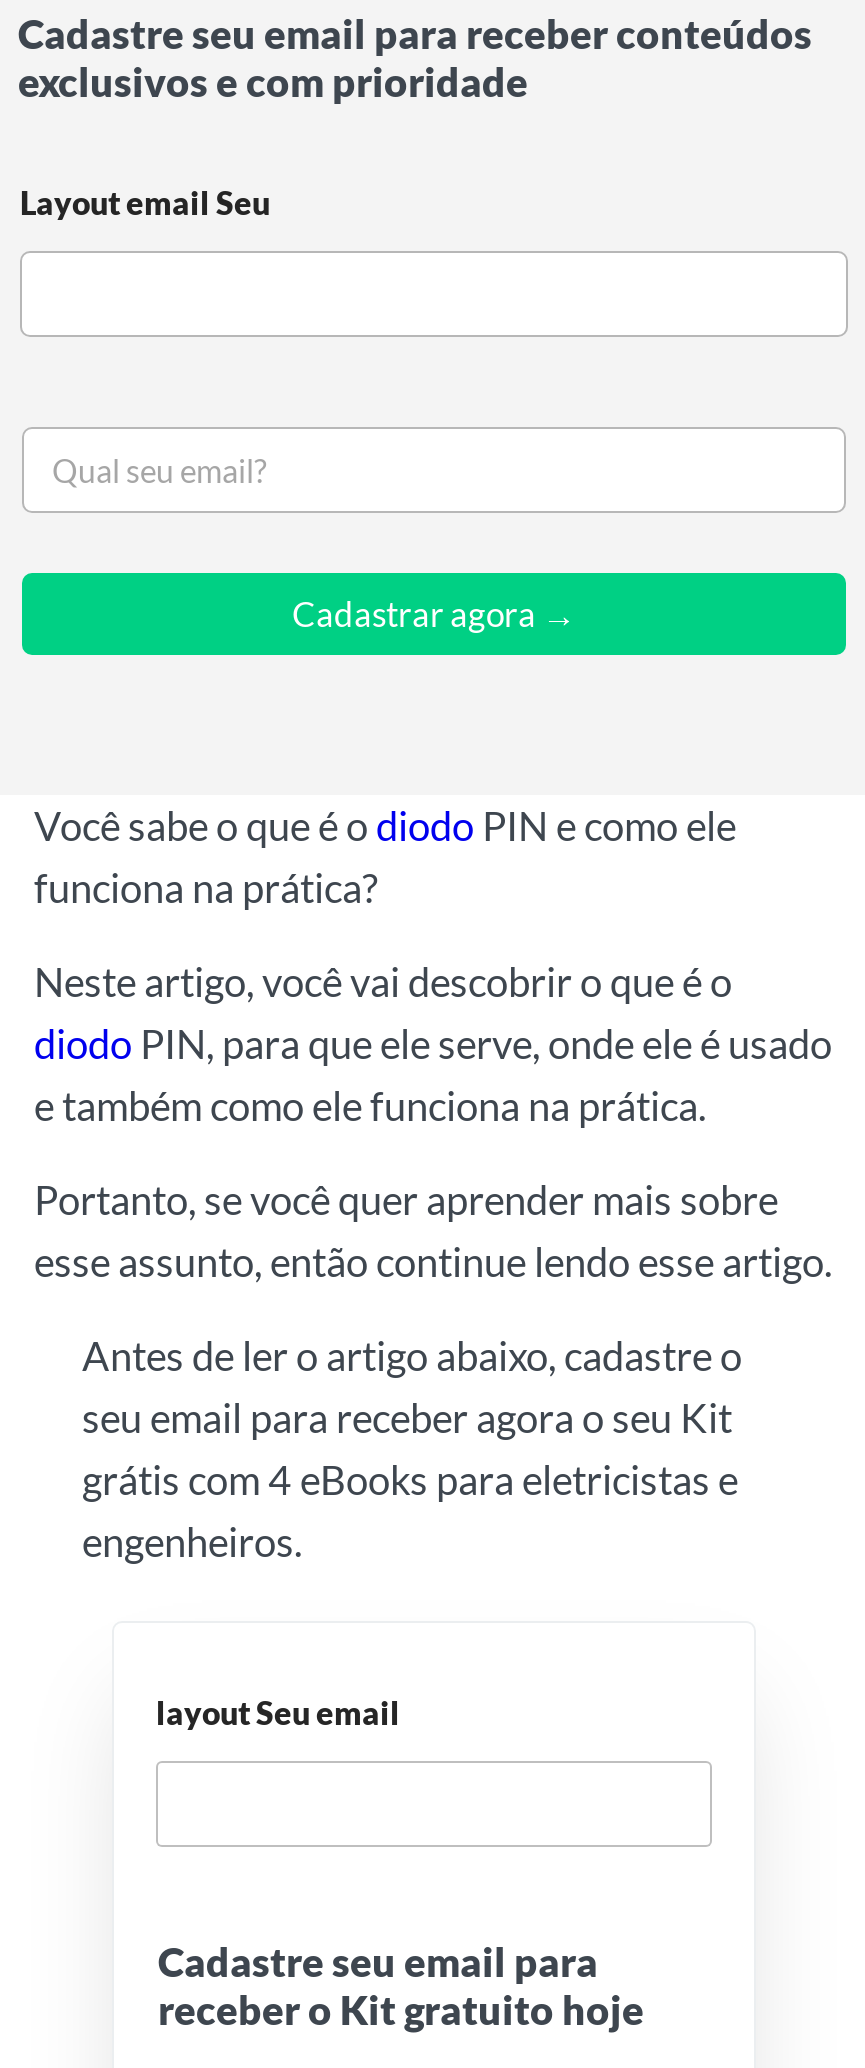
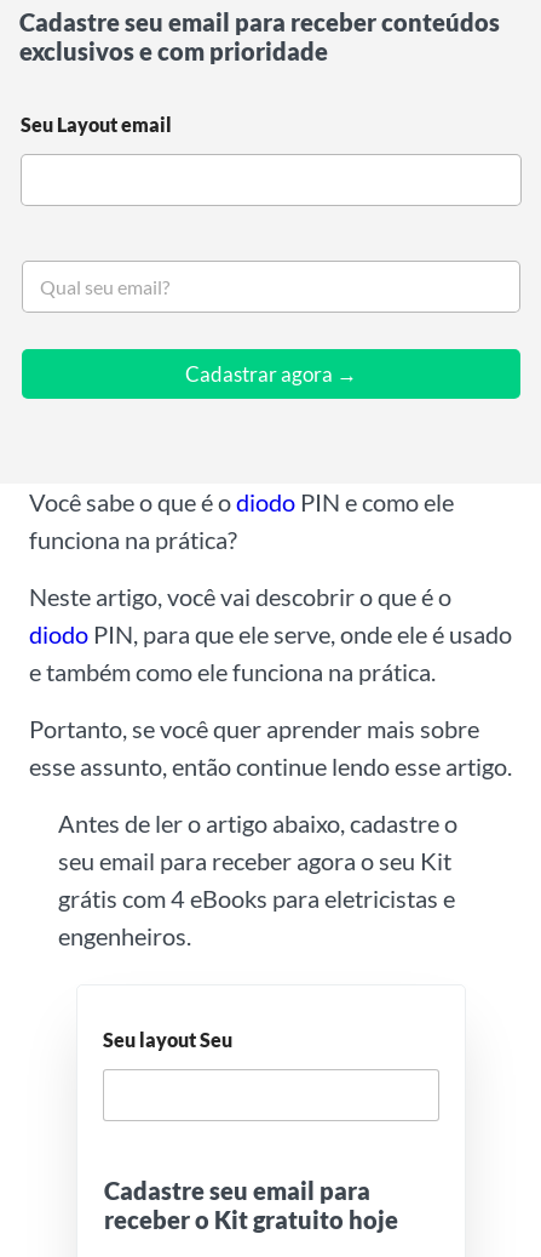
[20,183,270,221] Layout email Seu -> [21,113,172,136] Seu Layout email
[156,1693,400,1731] layout Seu email -> [103,1028,232,1051] Seu layout Seu

